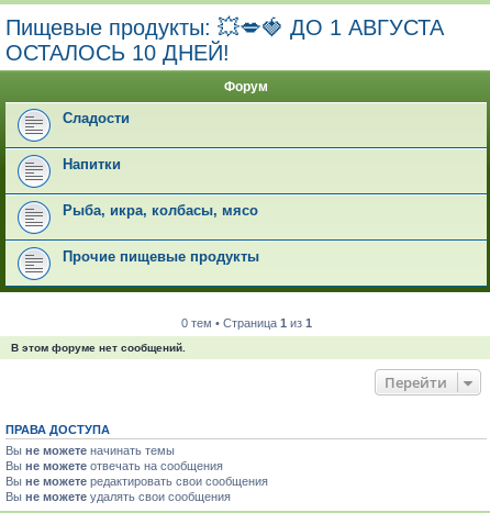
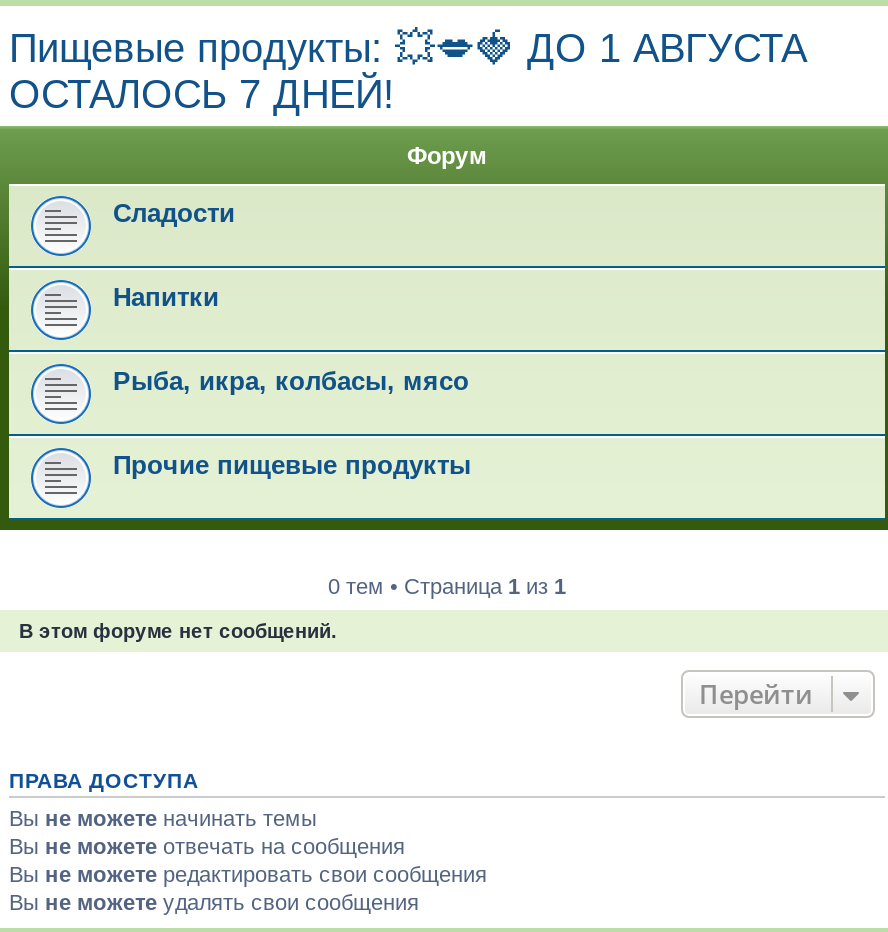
[5,41,230,65] ОСТАЛОСЬ 10 ДНЕЙ! -> [9,72,395,116] ОСТАЛОСЬ 7 ДНЕЙ!

